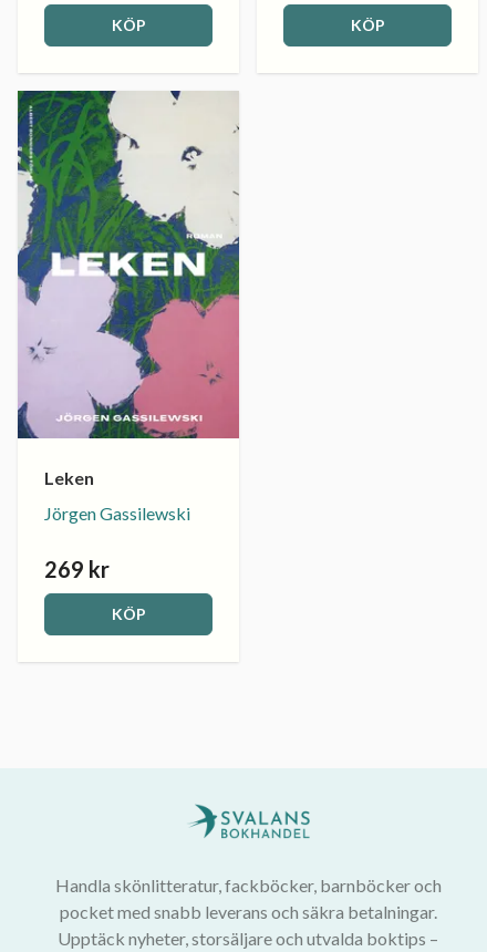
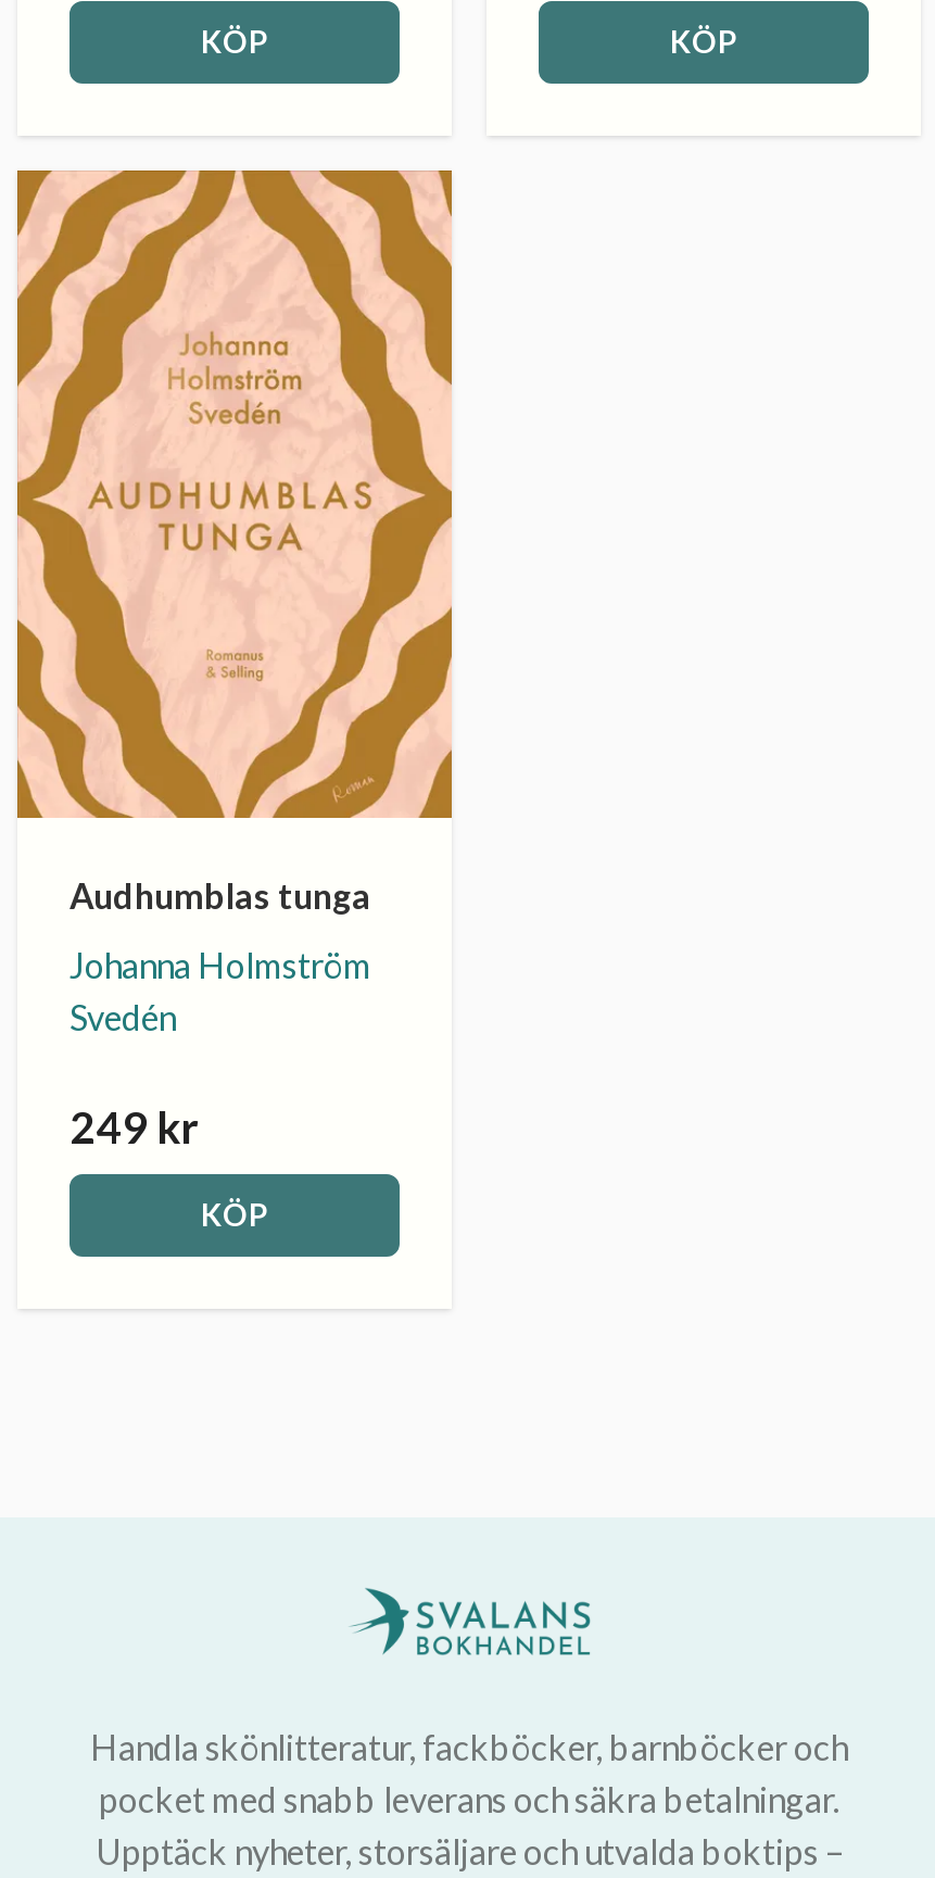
[17,90,240,488] [image] | Leken -> [15,167,454,916] [image] | Audhumblas tunga
[44,503,190,524] Jörgen Gassilewski -> [70,945,371,1038] Johanna Holmström | Svedén
[44,556,110,582] 269 kr -> [70,1101,198,1153] 249 kr

